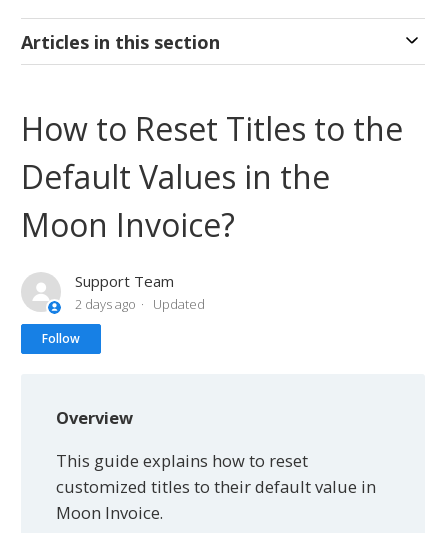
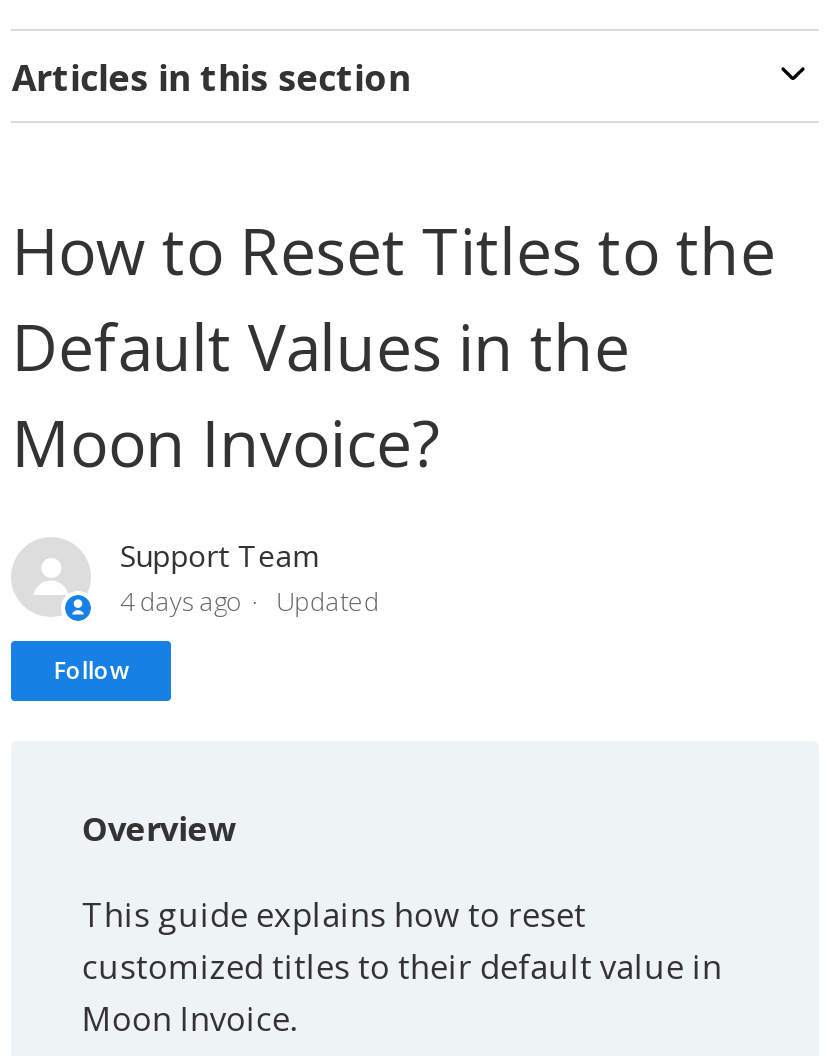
[75,295,205,313] 2 days ago Updated -> [120,584,380,620] 4 days ago Updated

